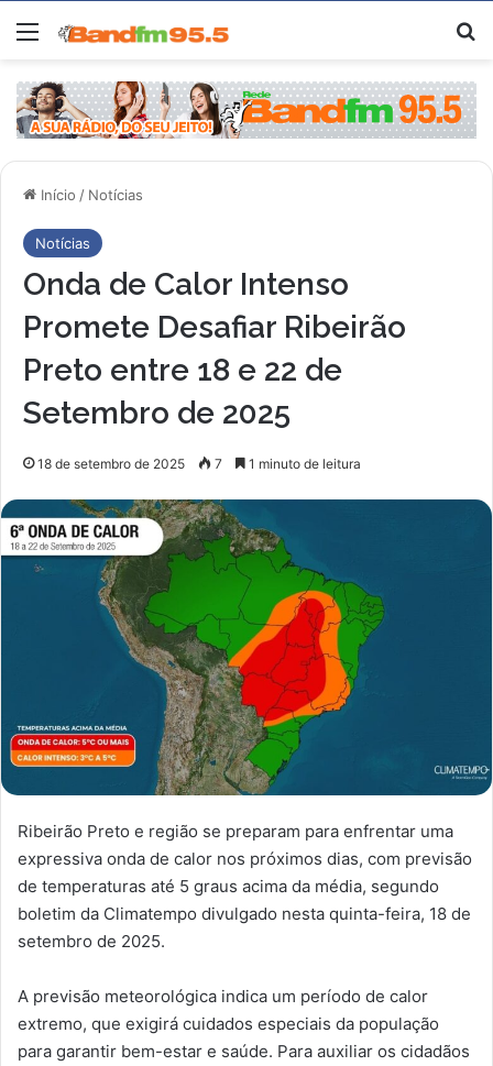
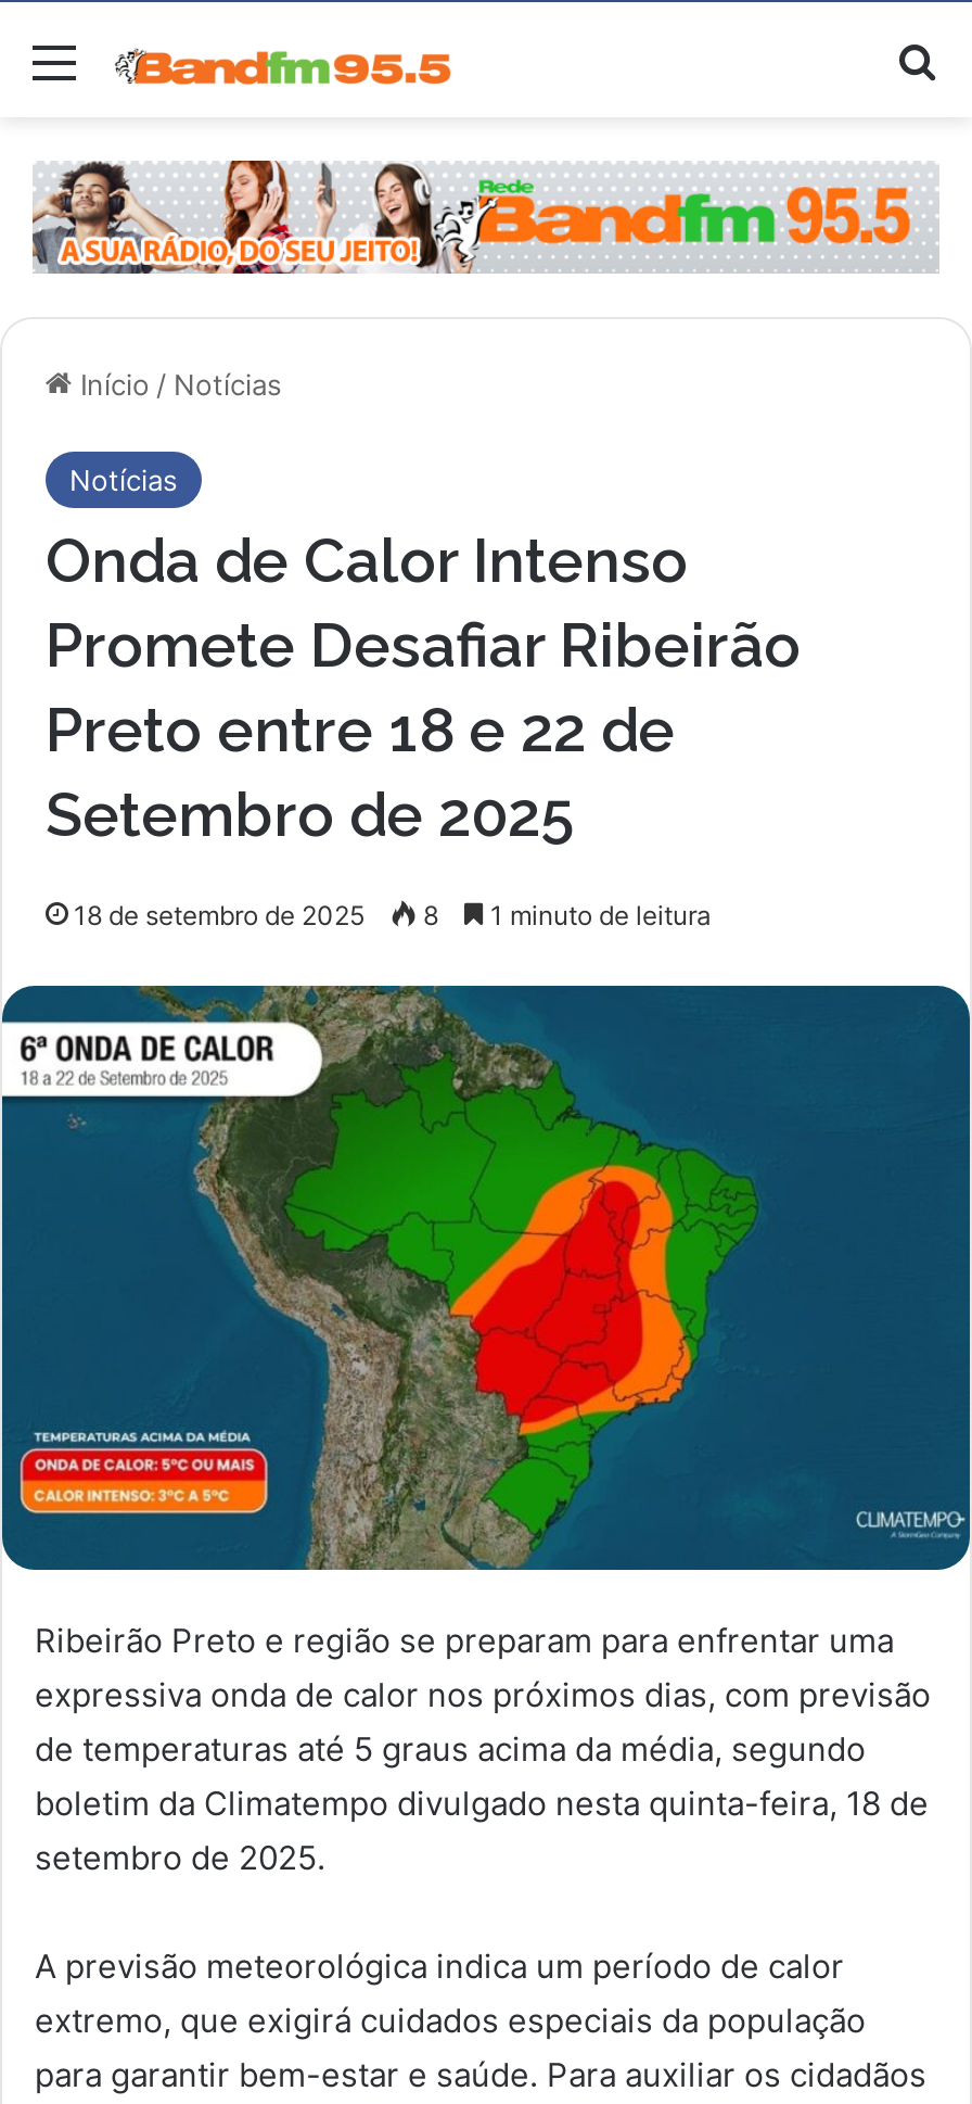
[37,455,361,472] 18 de setembro de 2025 7 1 minuto de leitura -> [74,899,712,931] 18 de setembro de 2025 8 1 minuto de leitura

